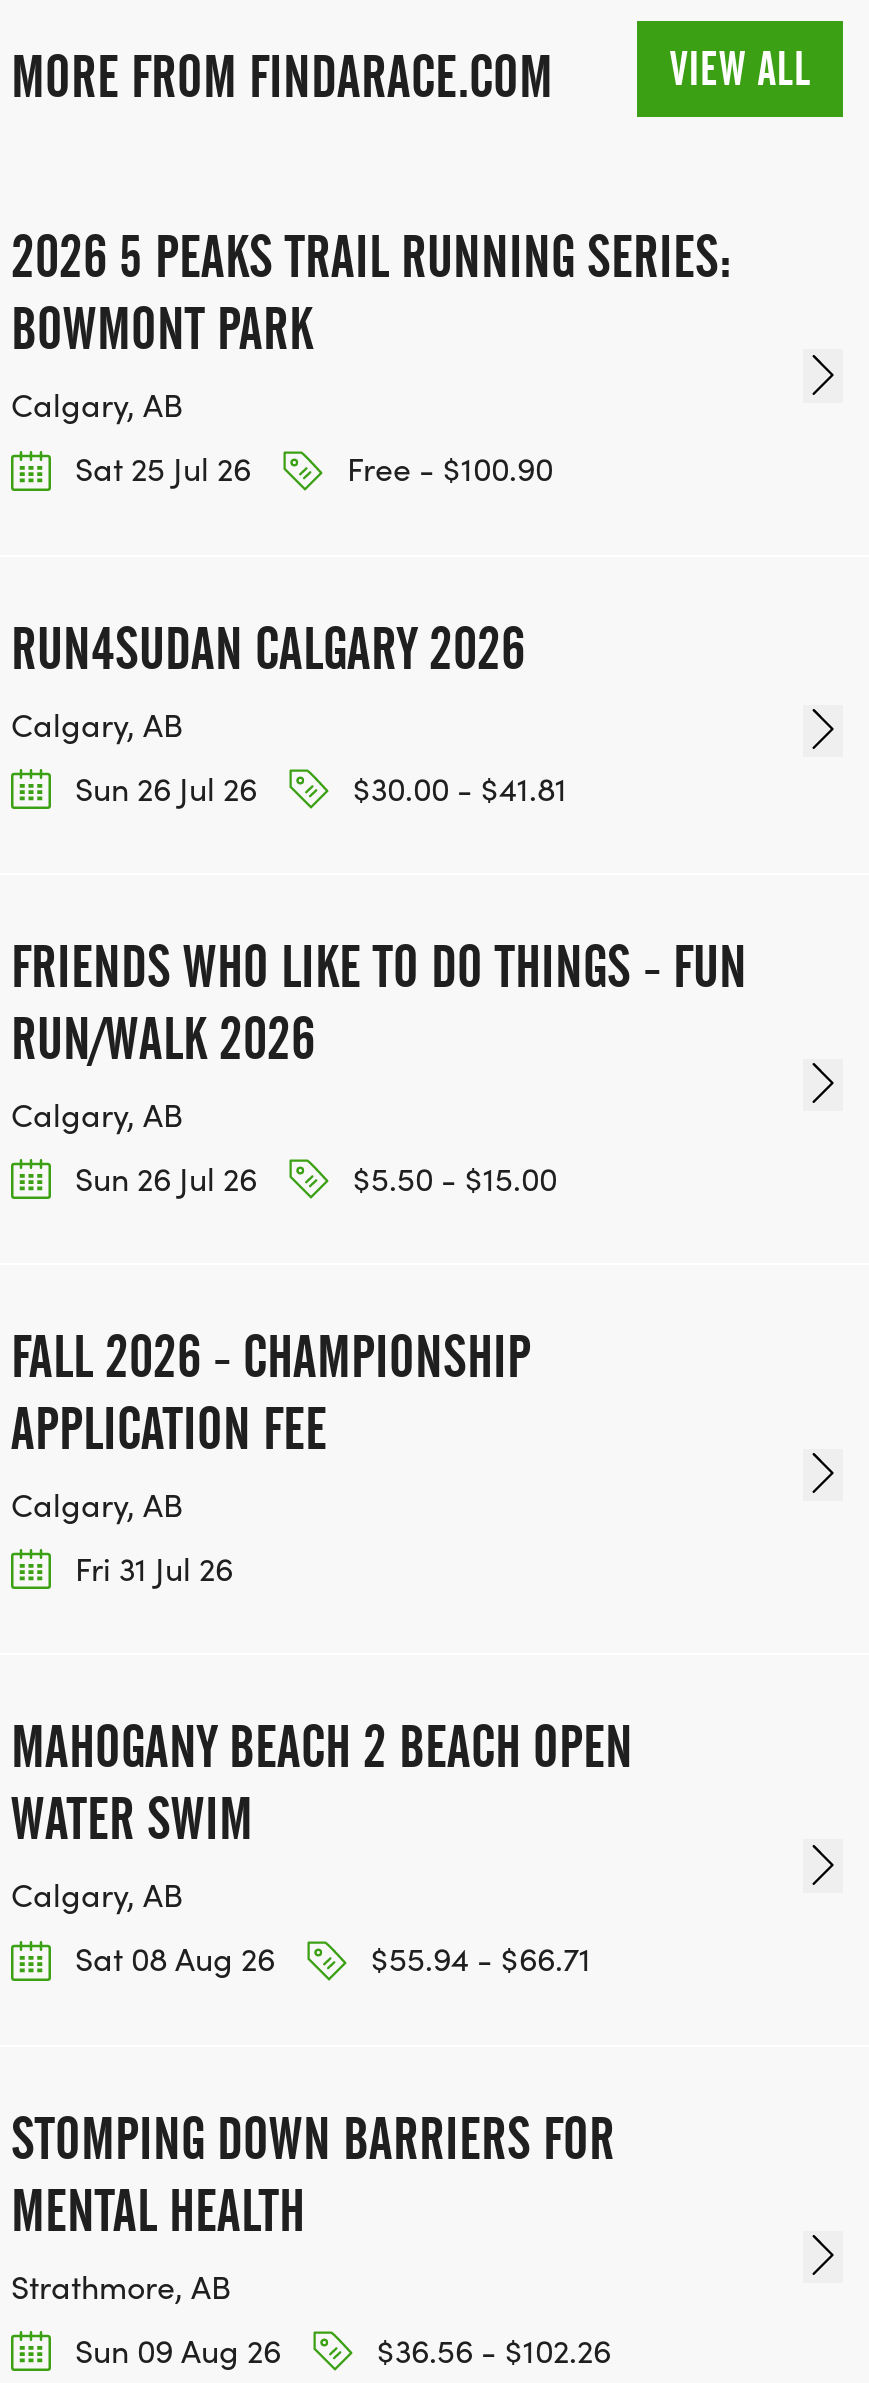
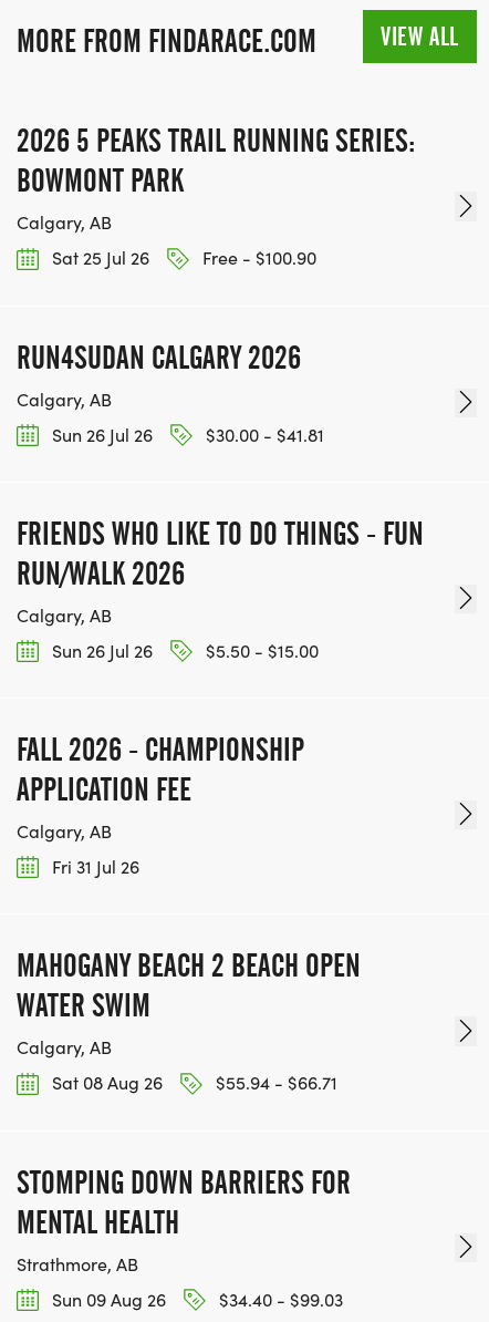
[369,2328,611,2370] $36.56 - $102.26 -> [215,1287,343,1310] $34.40 - $99.03

